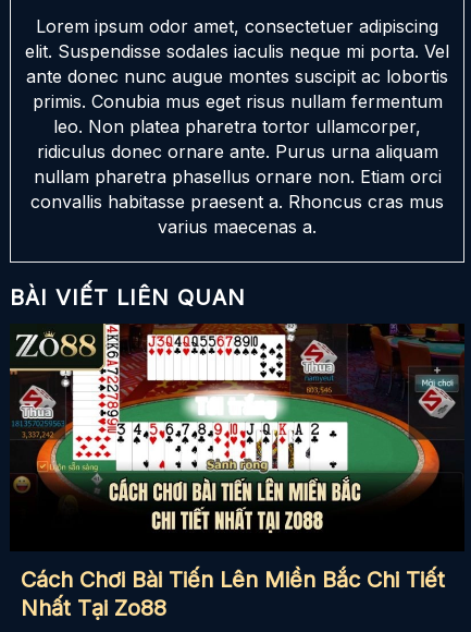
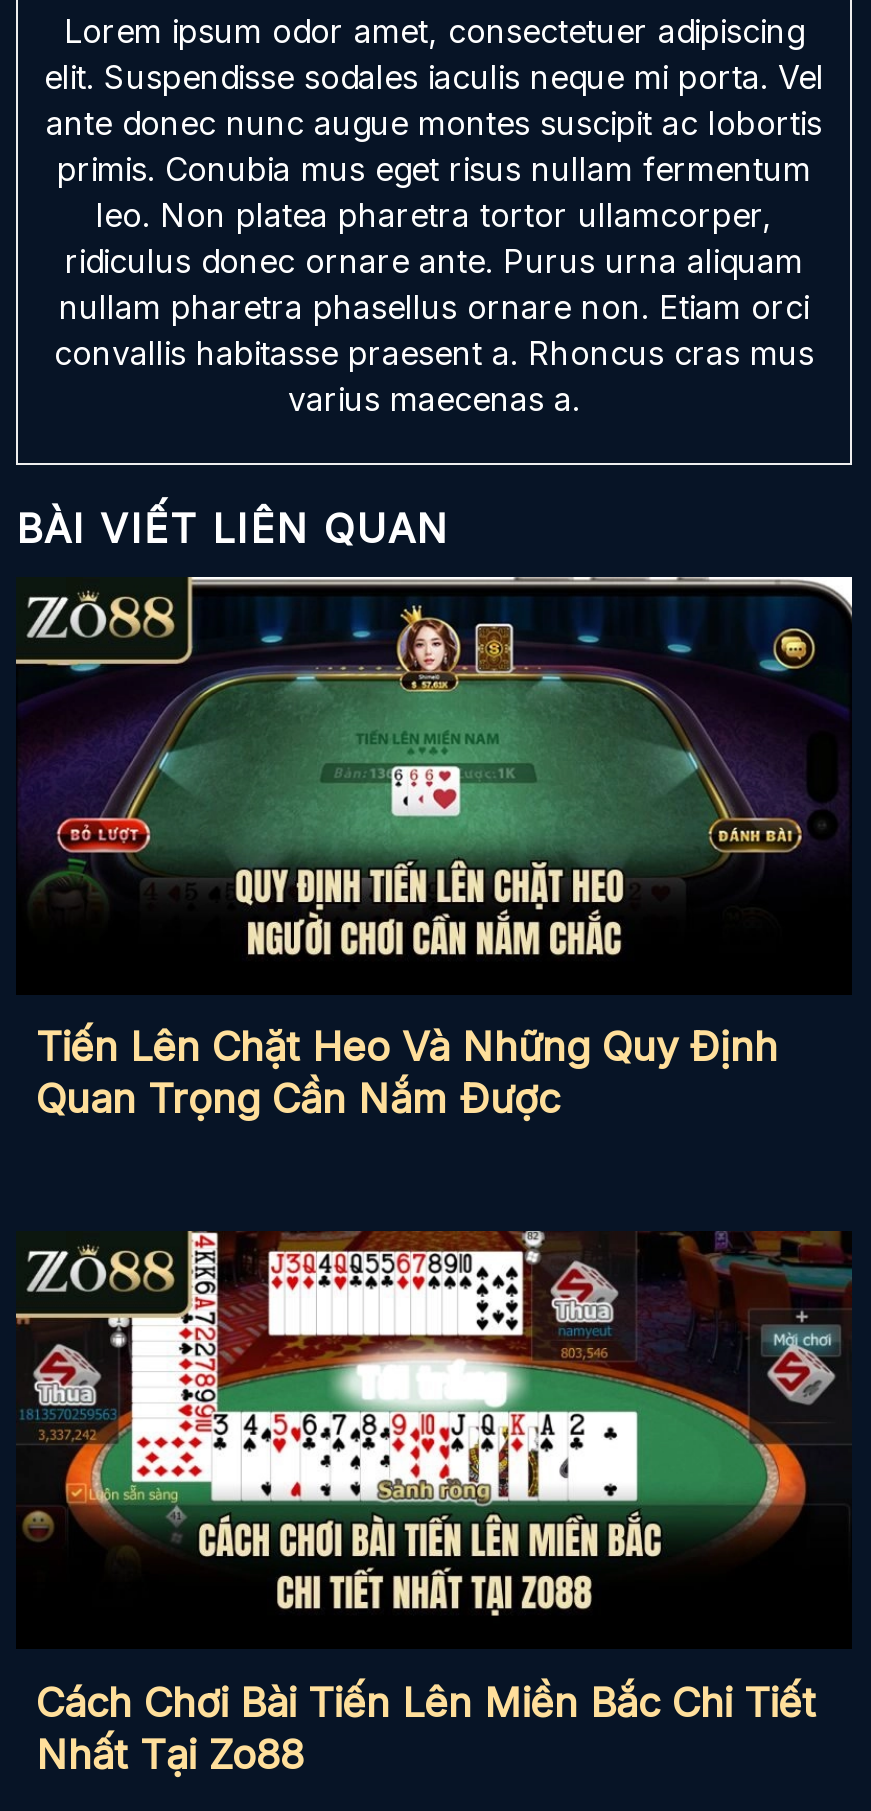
none -> [36,575,852,1123] [image] | Tiến Lên Chặt Heo Và Những Quy Định | Quan Trọng Cần Nắm Được

